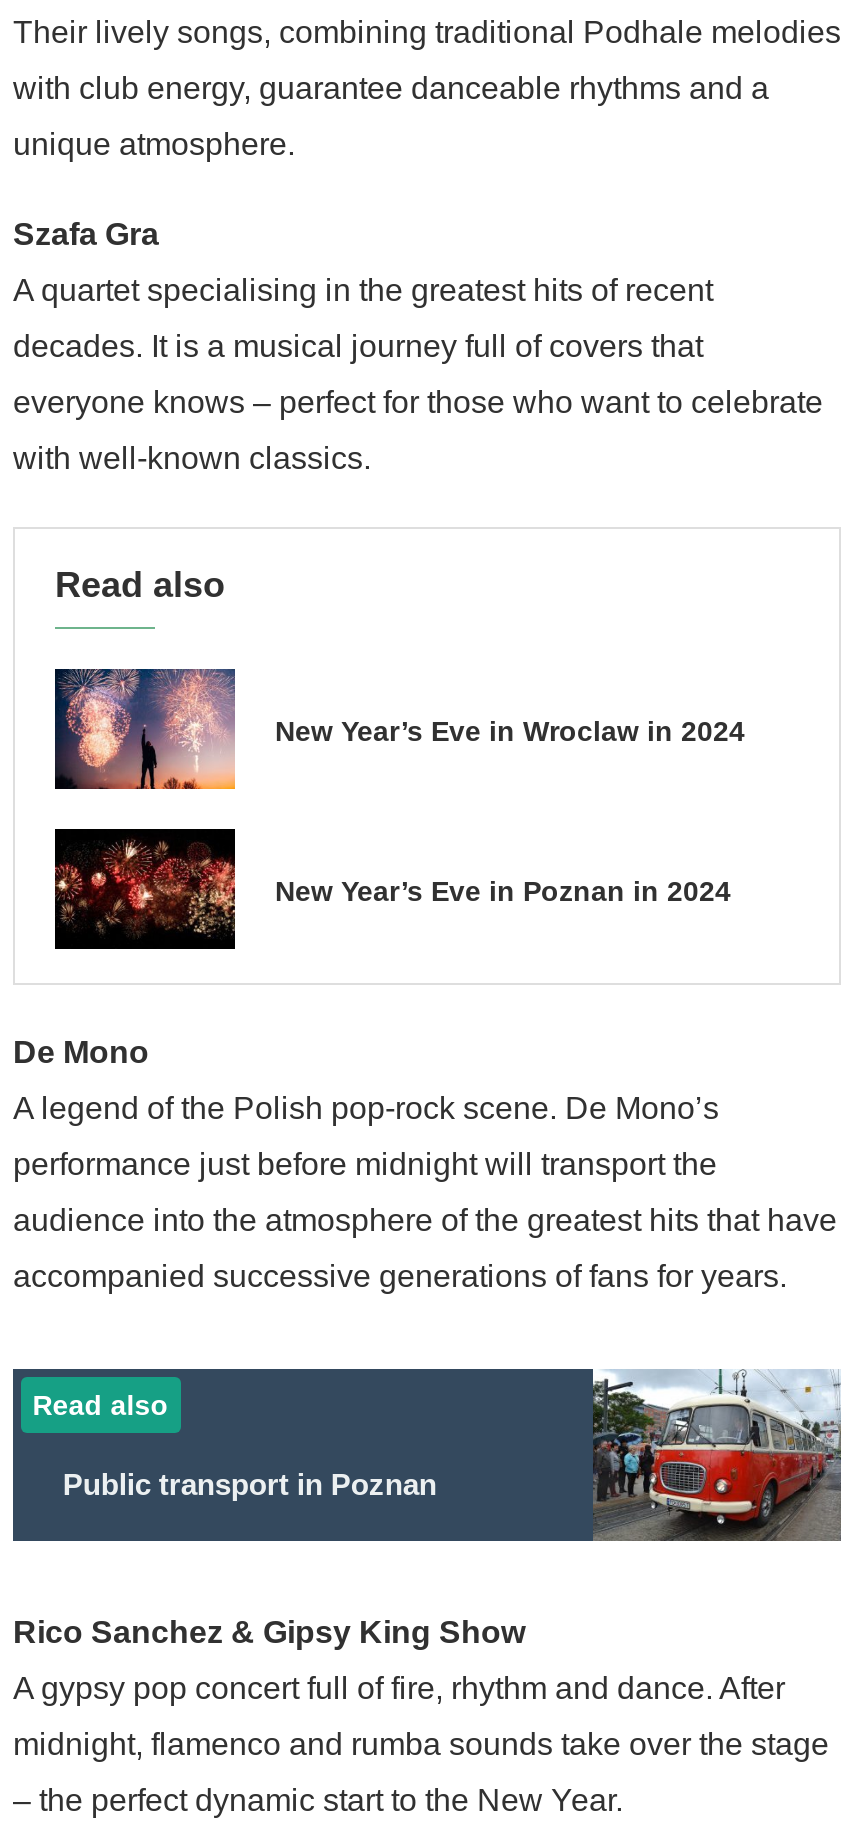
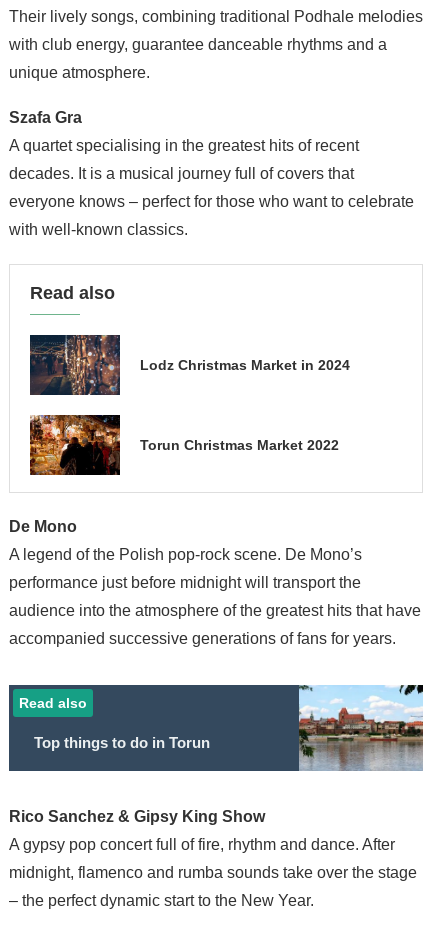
[53,669,745,791] [image] | New Year’s Eve in Wroclaw in 2024 -> [29,335,350,396] [image] | Lodz Christmas Market in 2024
[53,827,731,951] [image] | New Year’s Eve in Poznan in 2024 -> [29,414,339,476] [image] | Torun Christmas Market 2022
[591,1369,841,1541] [image] -> [298,684,424,771] [image]
[63,1467,437,1501] Public transport in Poznan -> [34,734,210,751] Top things to do in Torun

